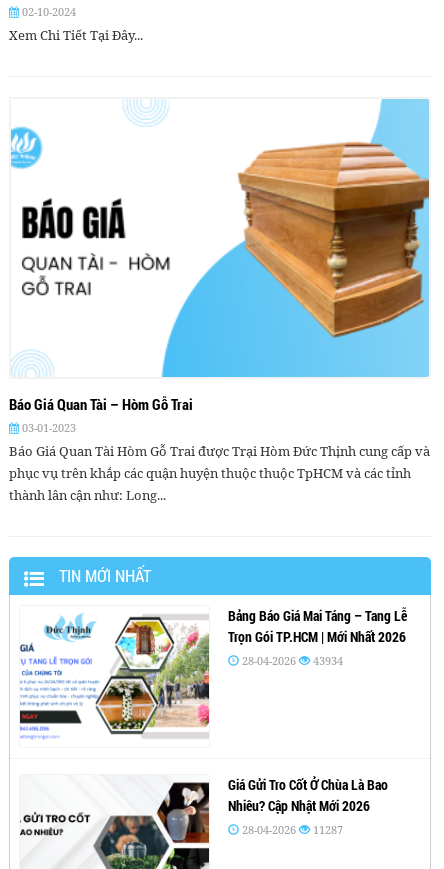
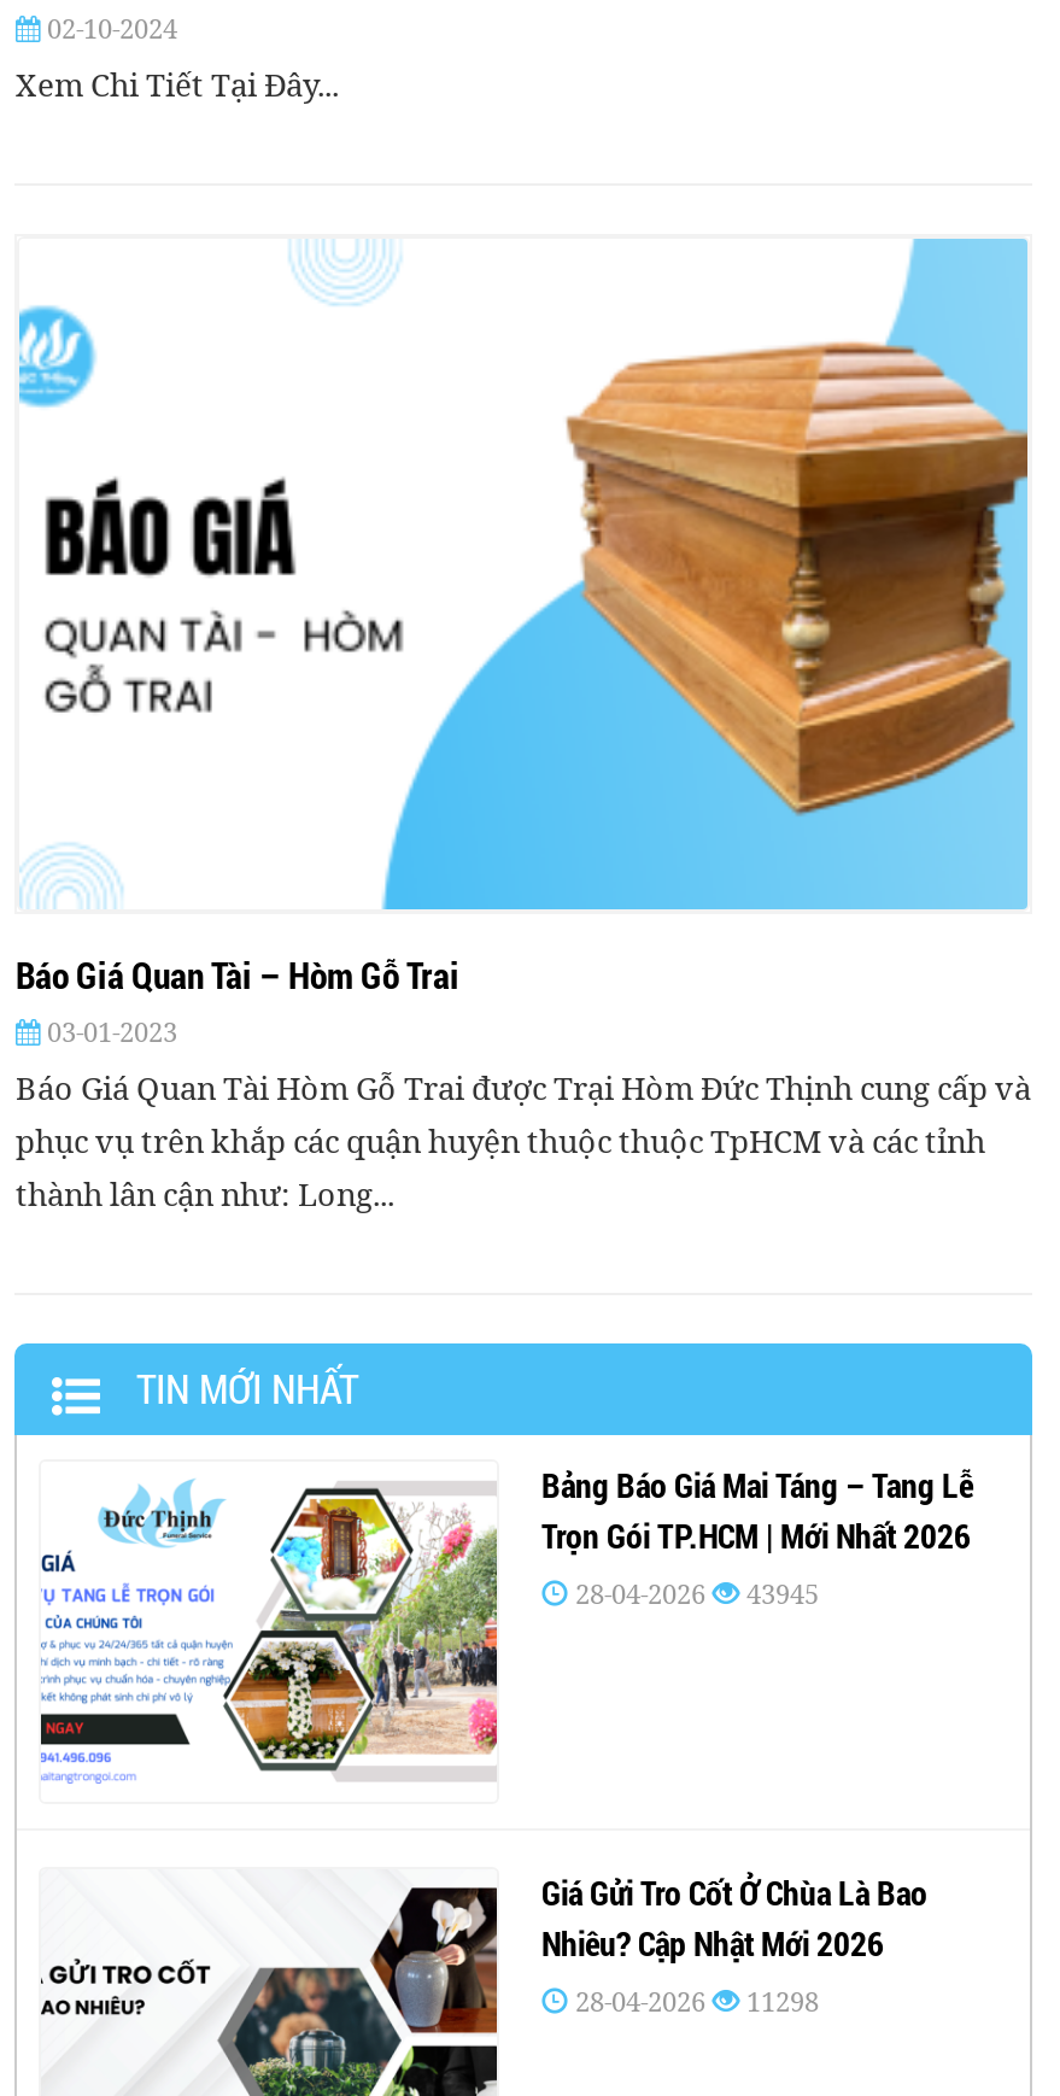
[238,653,342,668] 28-04-2026 43934 -> [568,1575,819,1612] 28-04-2026 43945
[238,822,342,837] 28-04-2026 11287 -> [568,1983,819,2019] 28-04-2026 11298

